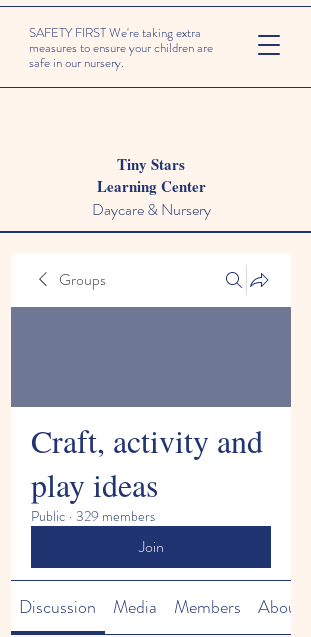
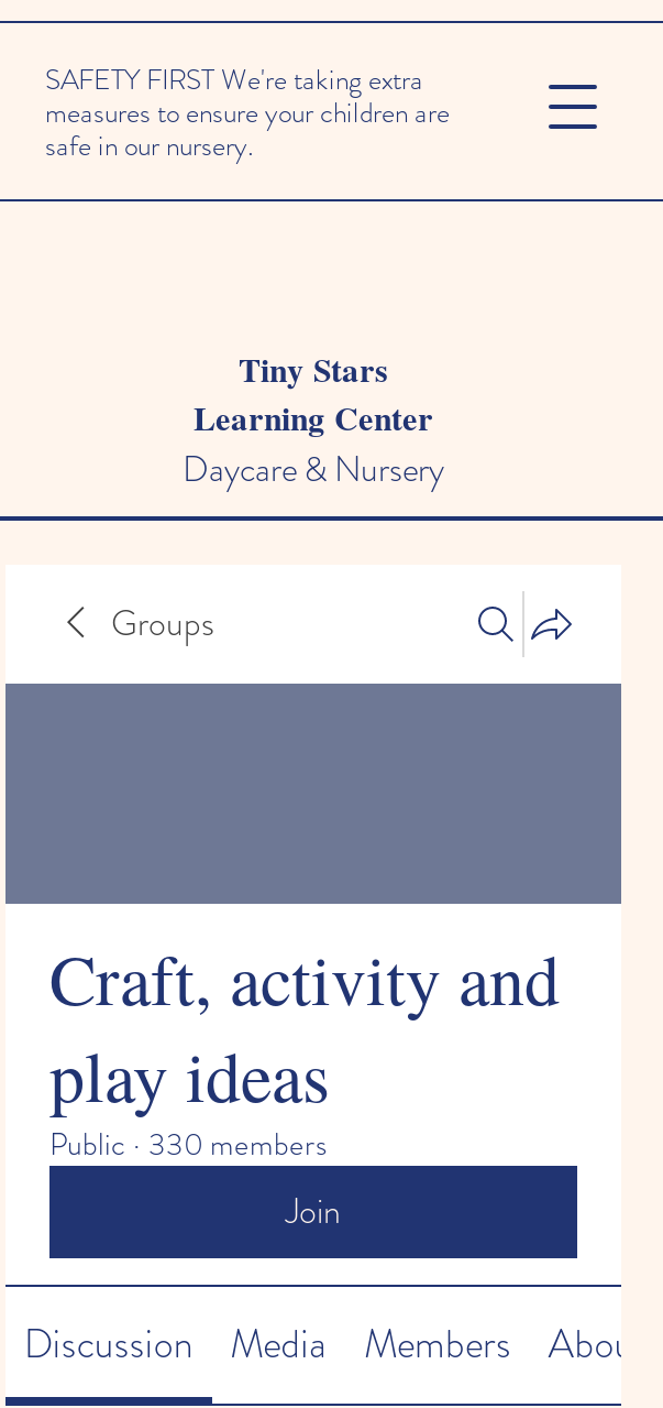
[31,506,155,526] Public · 329 members -> [49,1122,327,1166] Public · 330 members

